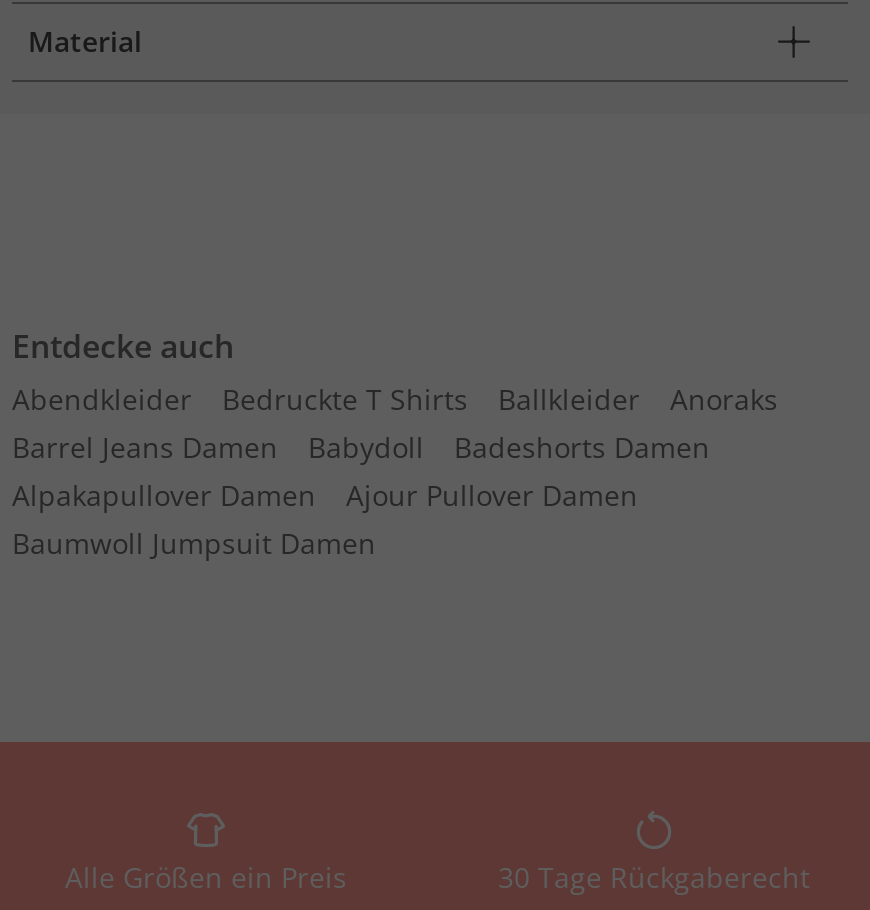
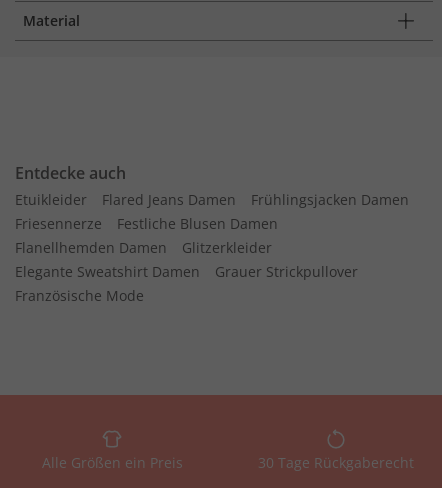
[12,380,778,562] Abendkleider | Bedruckte T Shirts | Ballkleider | Anoraks | Barrel Jeans Damen | Babydoll | Badeshorts Damen | Alpakapullover Damen | Ajour Pullover Damen | Baumwoll Jumpsuit Damen -> [15,190,409,305] Etuikleider | Flared Jeans Damen | Frühlingsjacken Damen | Friesennerze | Festliche Blusen Damen | Flanellhemden Damen | Glitzerkleider | Elegante Sweatshirt Damen | Grauer Strickpullover | Französische Mode

